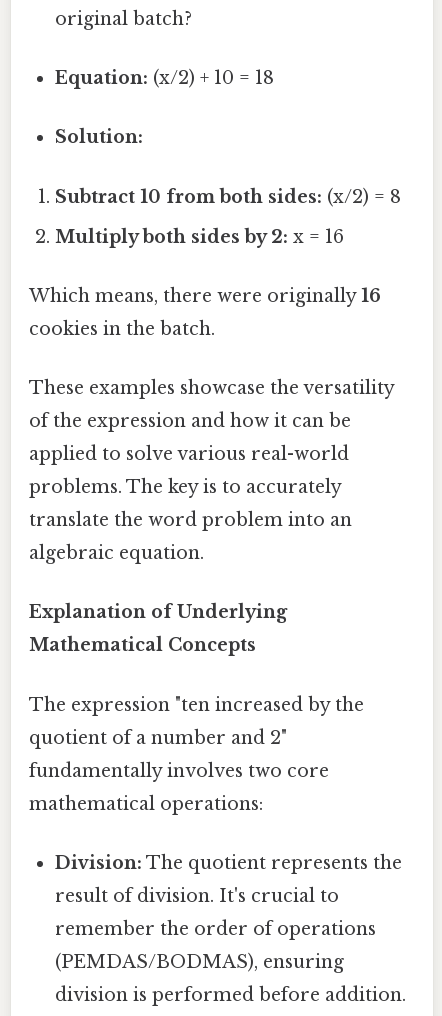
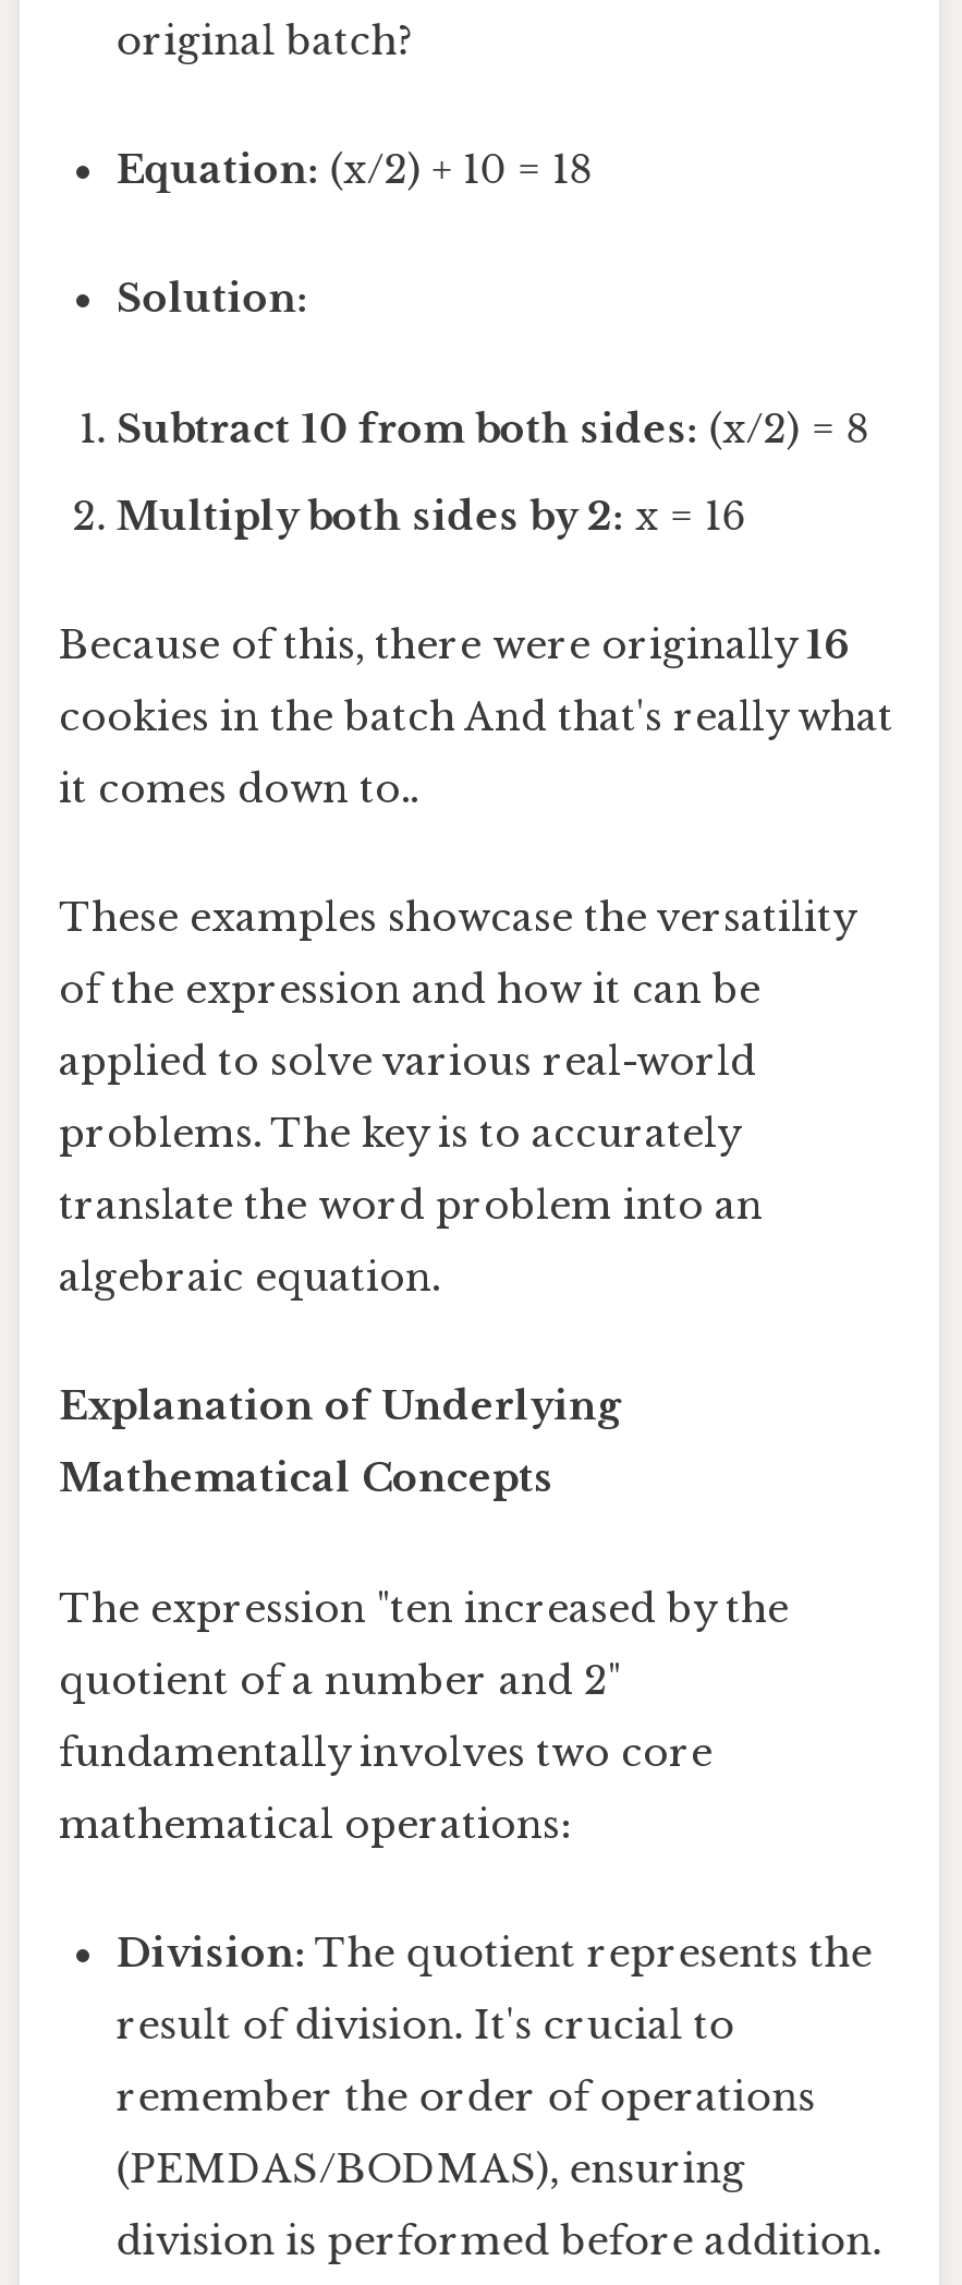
[29,285,381,340] Which means, there were originally 16 | cookies in the batch. -> [59,621,893,813] Because of this, there were originally 16 | cookies in the batch And that's really what | it comes down to..

